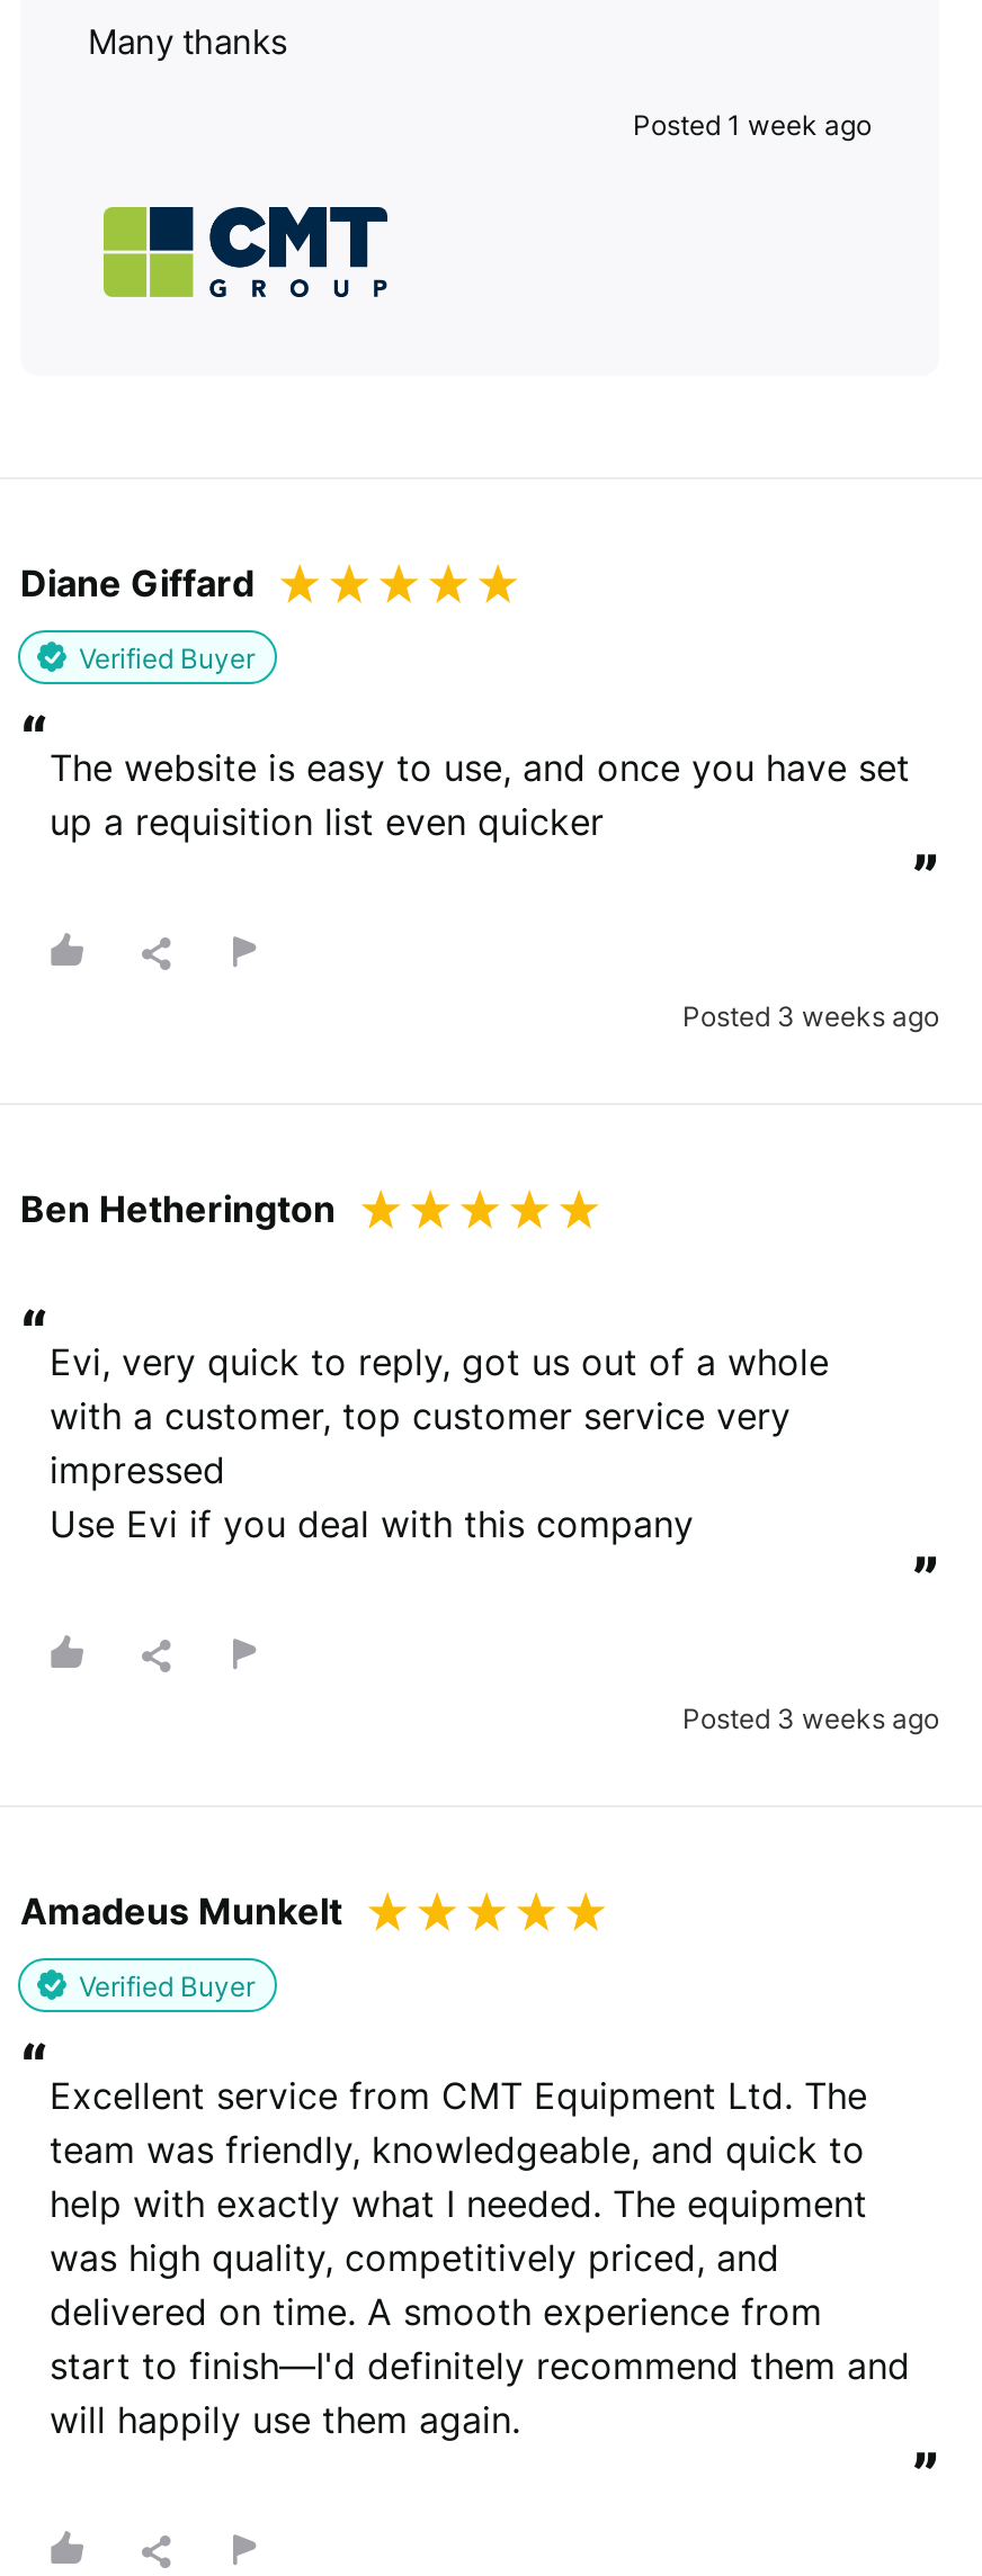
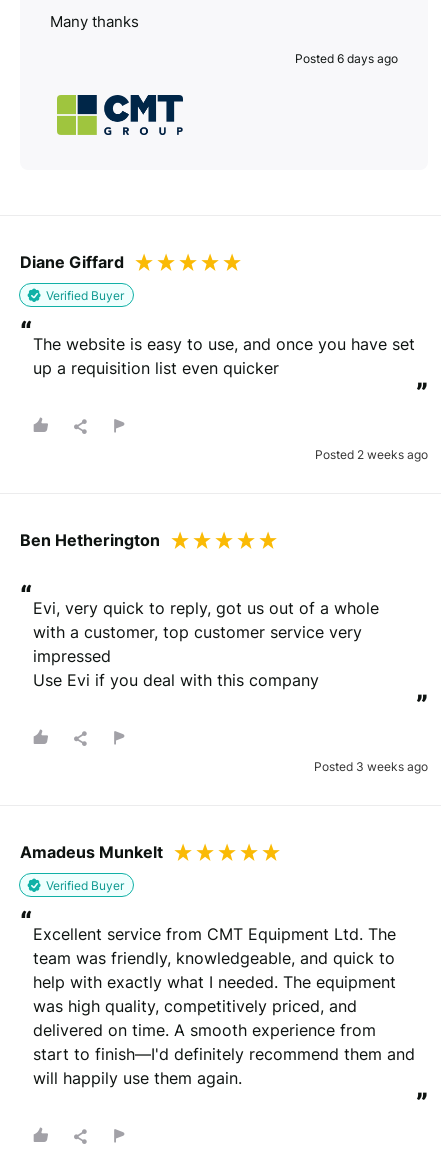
[633,107,872,141] Posted 1 week ago -> [295,51,398,66] Posted 6 days ago
[682,998,939,1032] Posted 3 weeks ago -> [315,447,428,462] Posted 2 weeks ago

